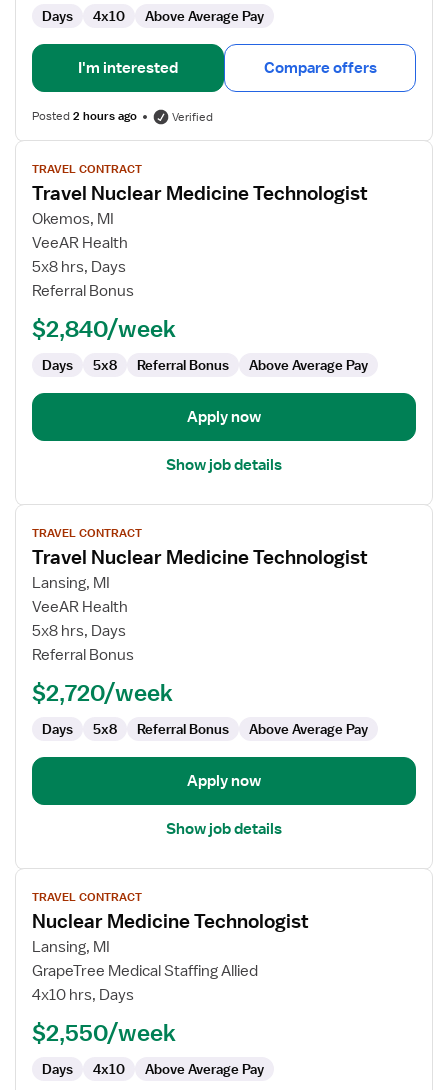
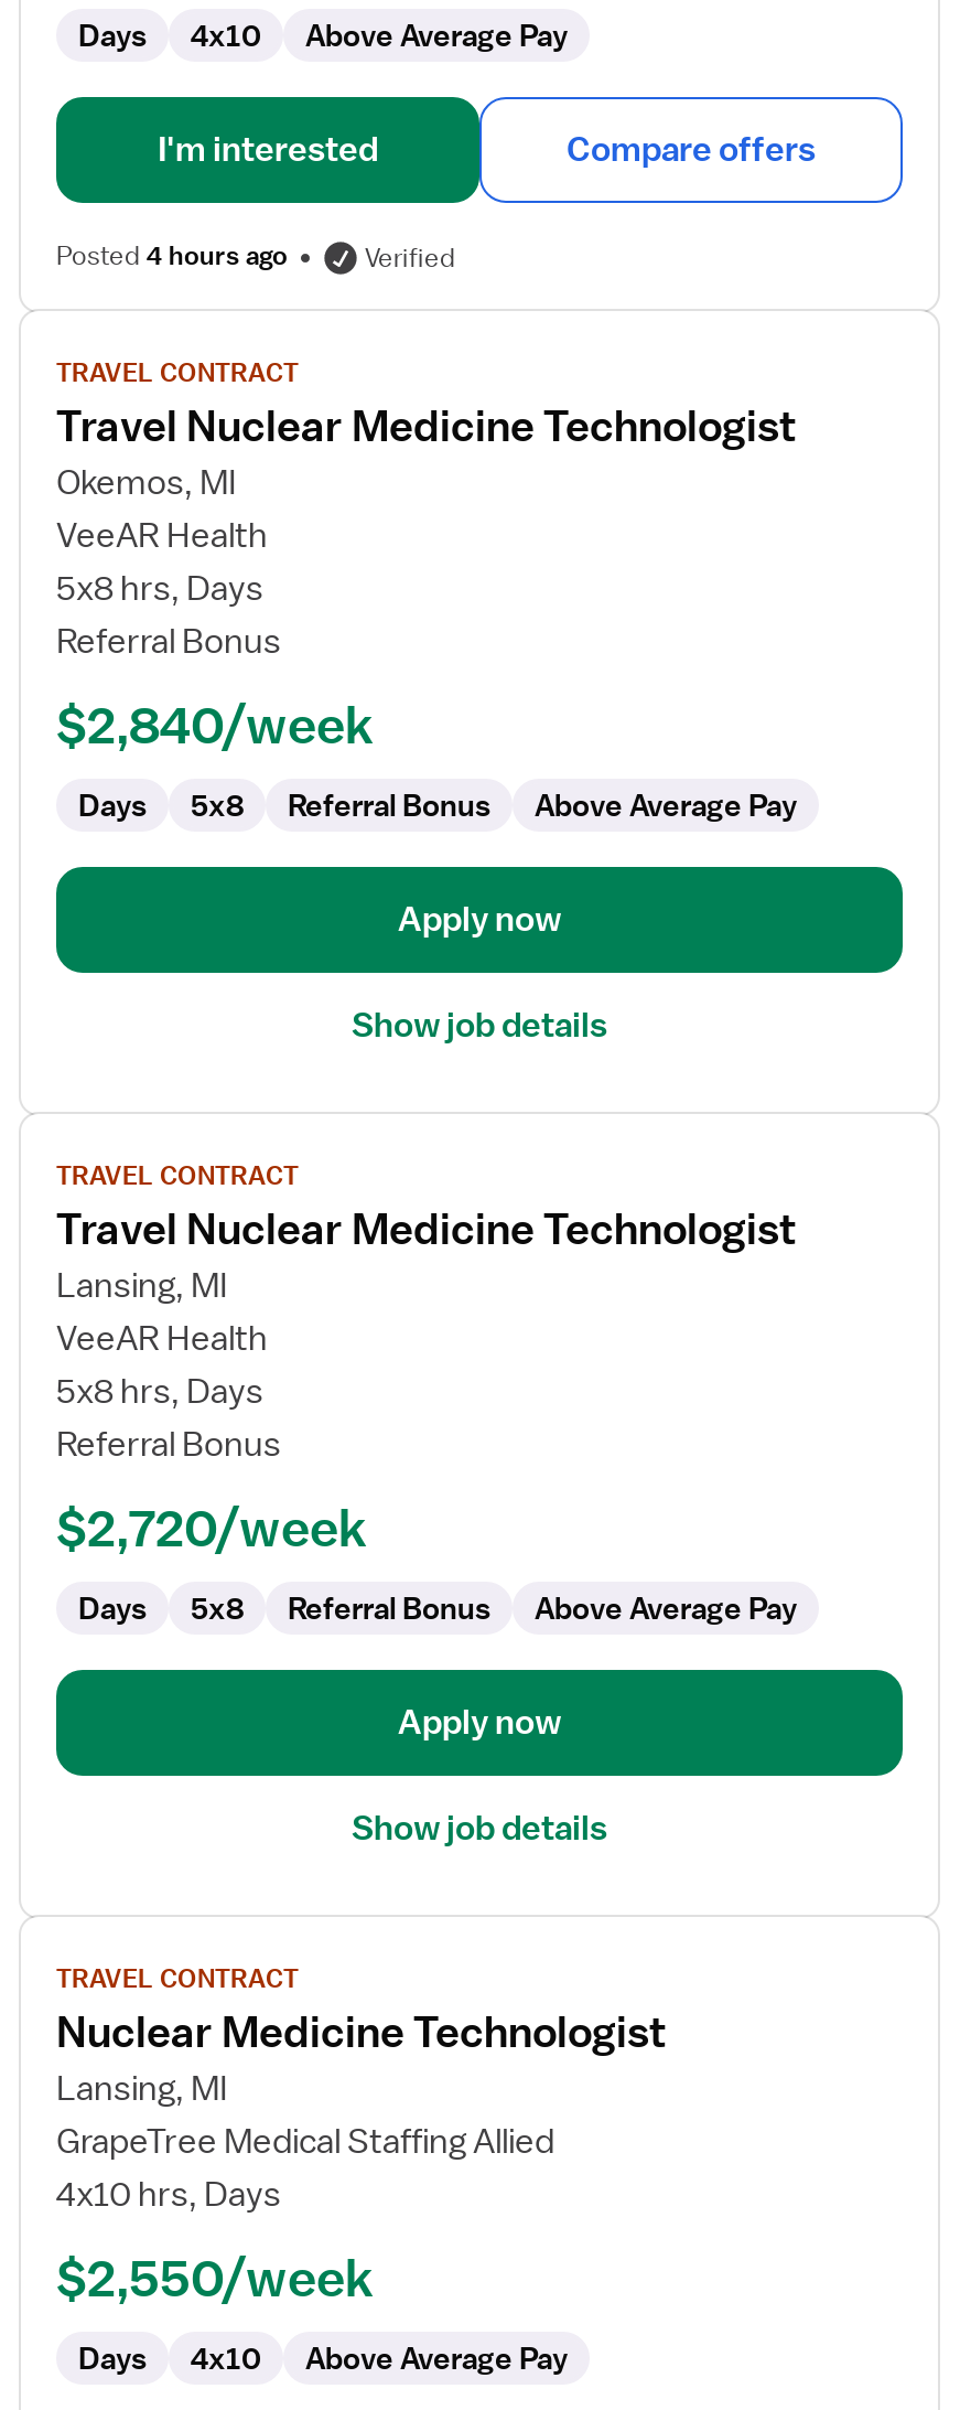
[32,108,137,124] Posted 2 hours ago -> [56,238,288,274] Posted 4 hours ago

